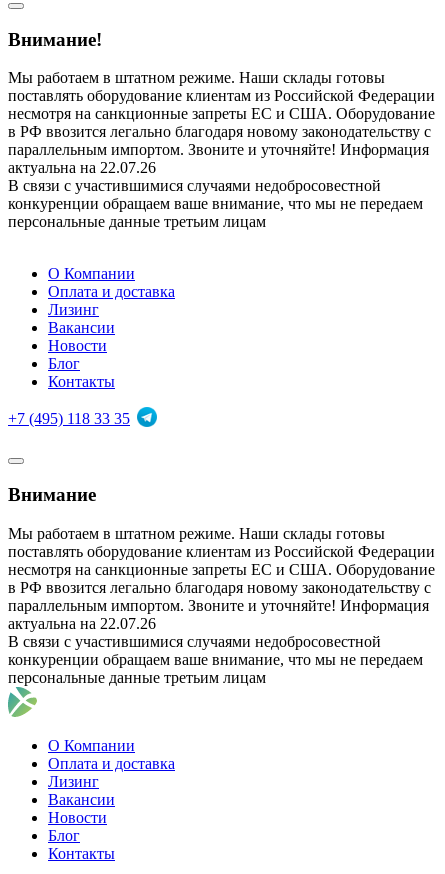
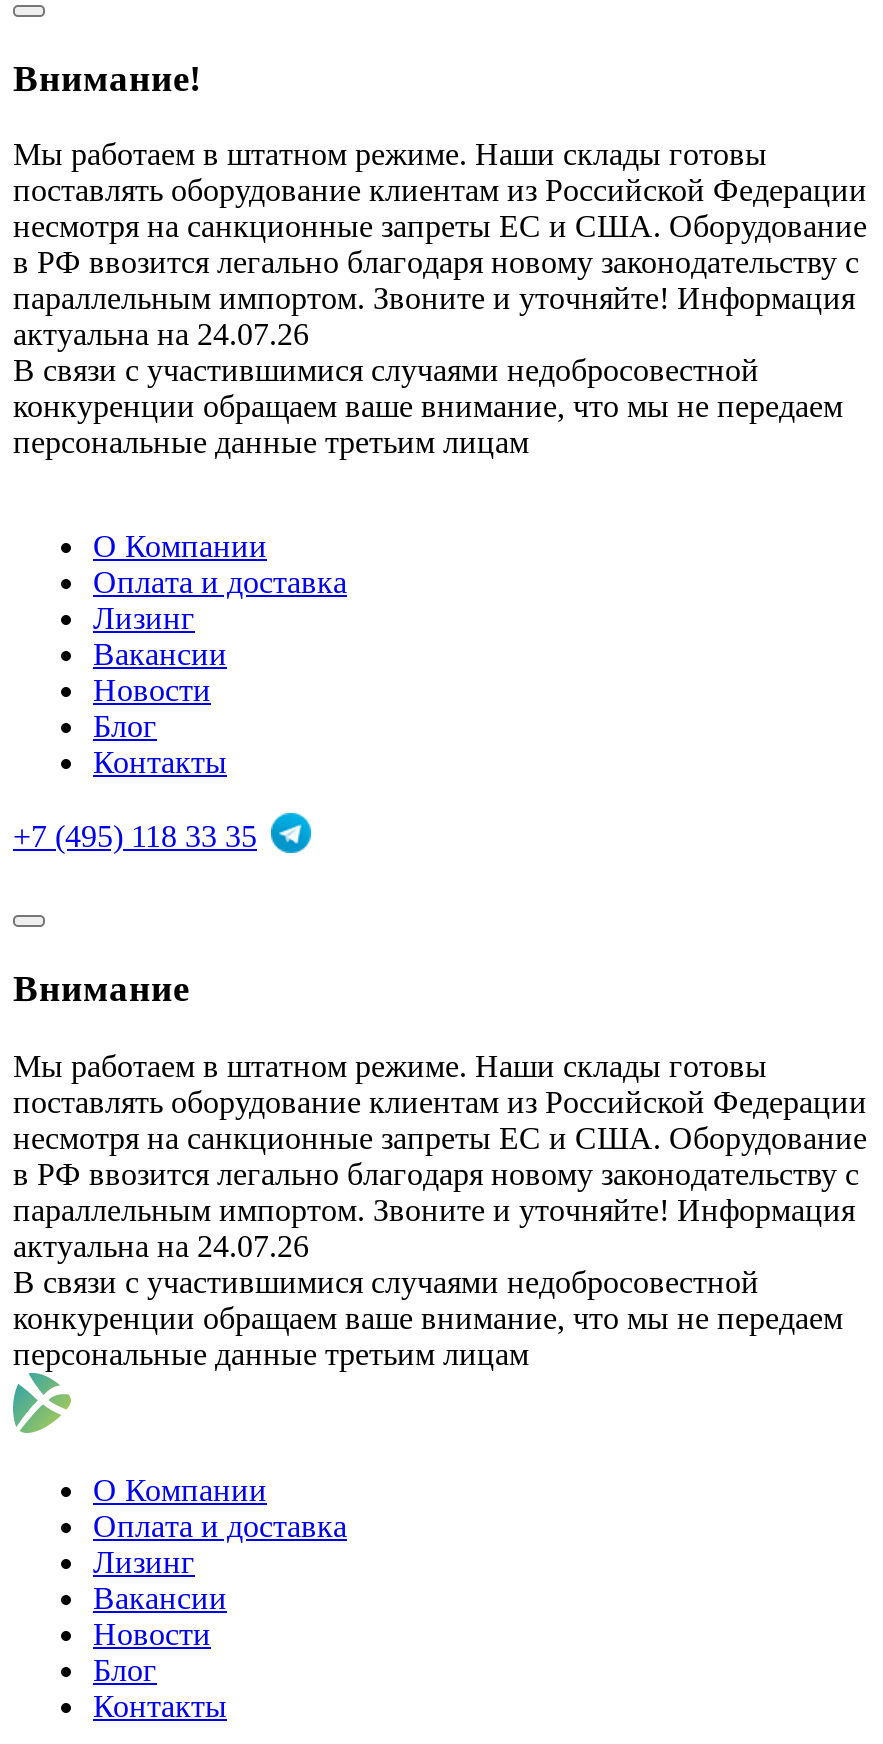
[8,159,156,176] актуальна на 22.07.26 -> [13,318,309,352] актуальна на 24.07.26
[8,615,156,632] актуальна на 22.07.26 -> [13,1229,309,1263] актуальна на 24.07.26

